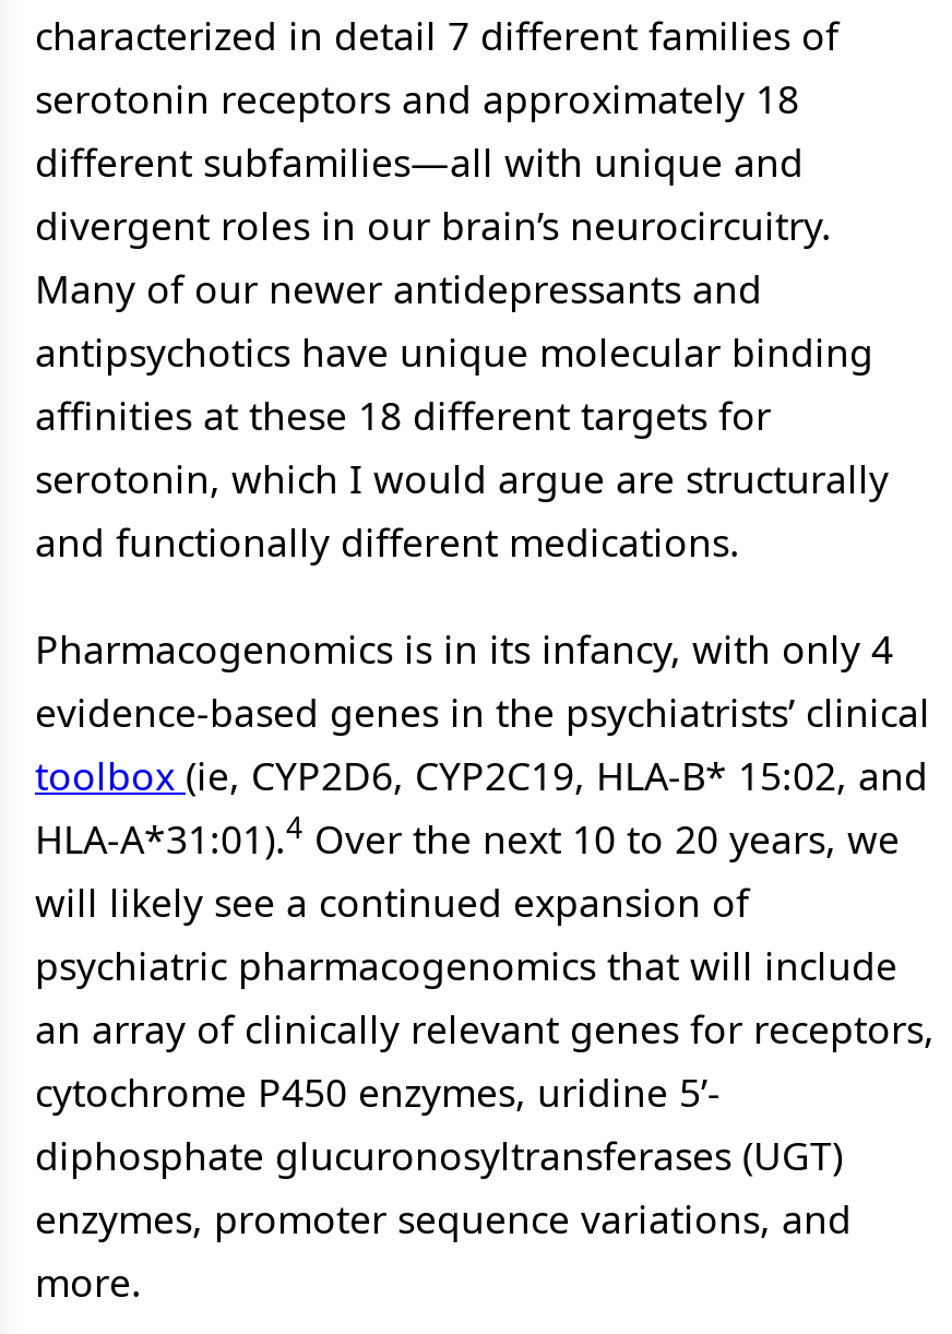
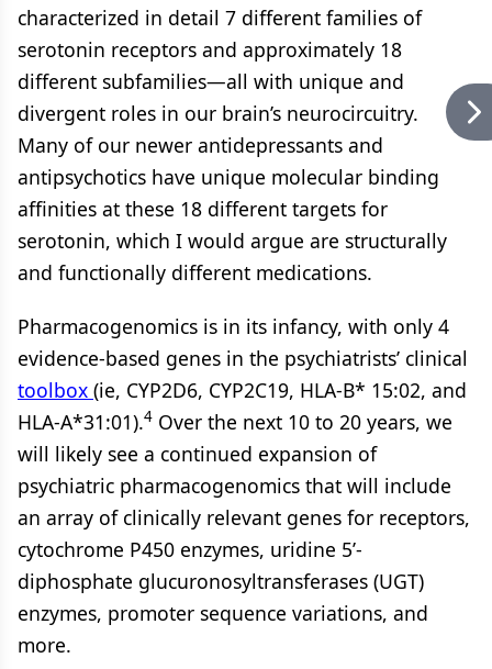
none -> [445,82,489,142] [image]

